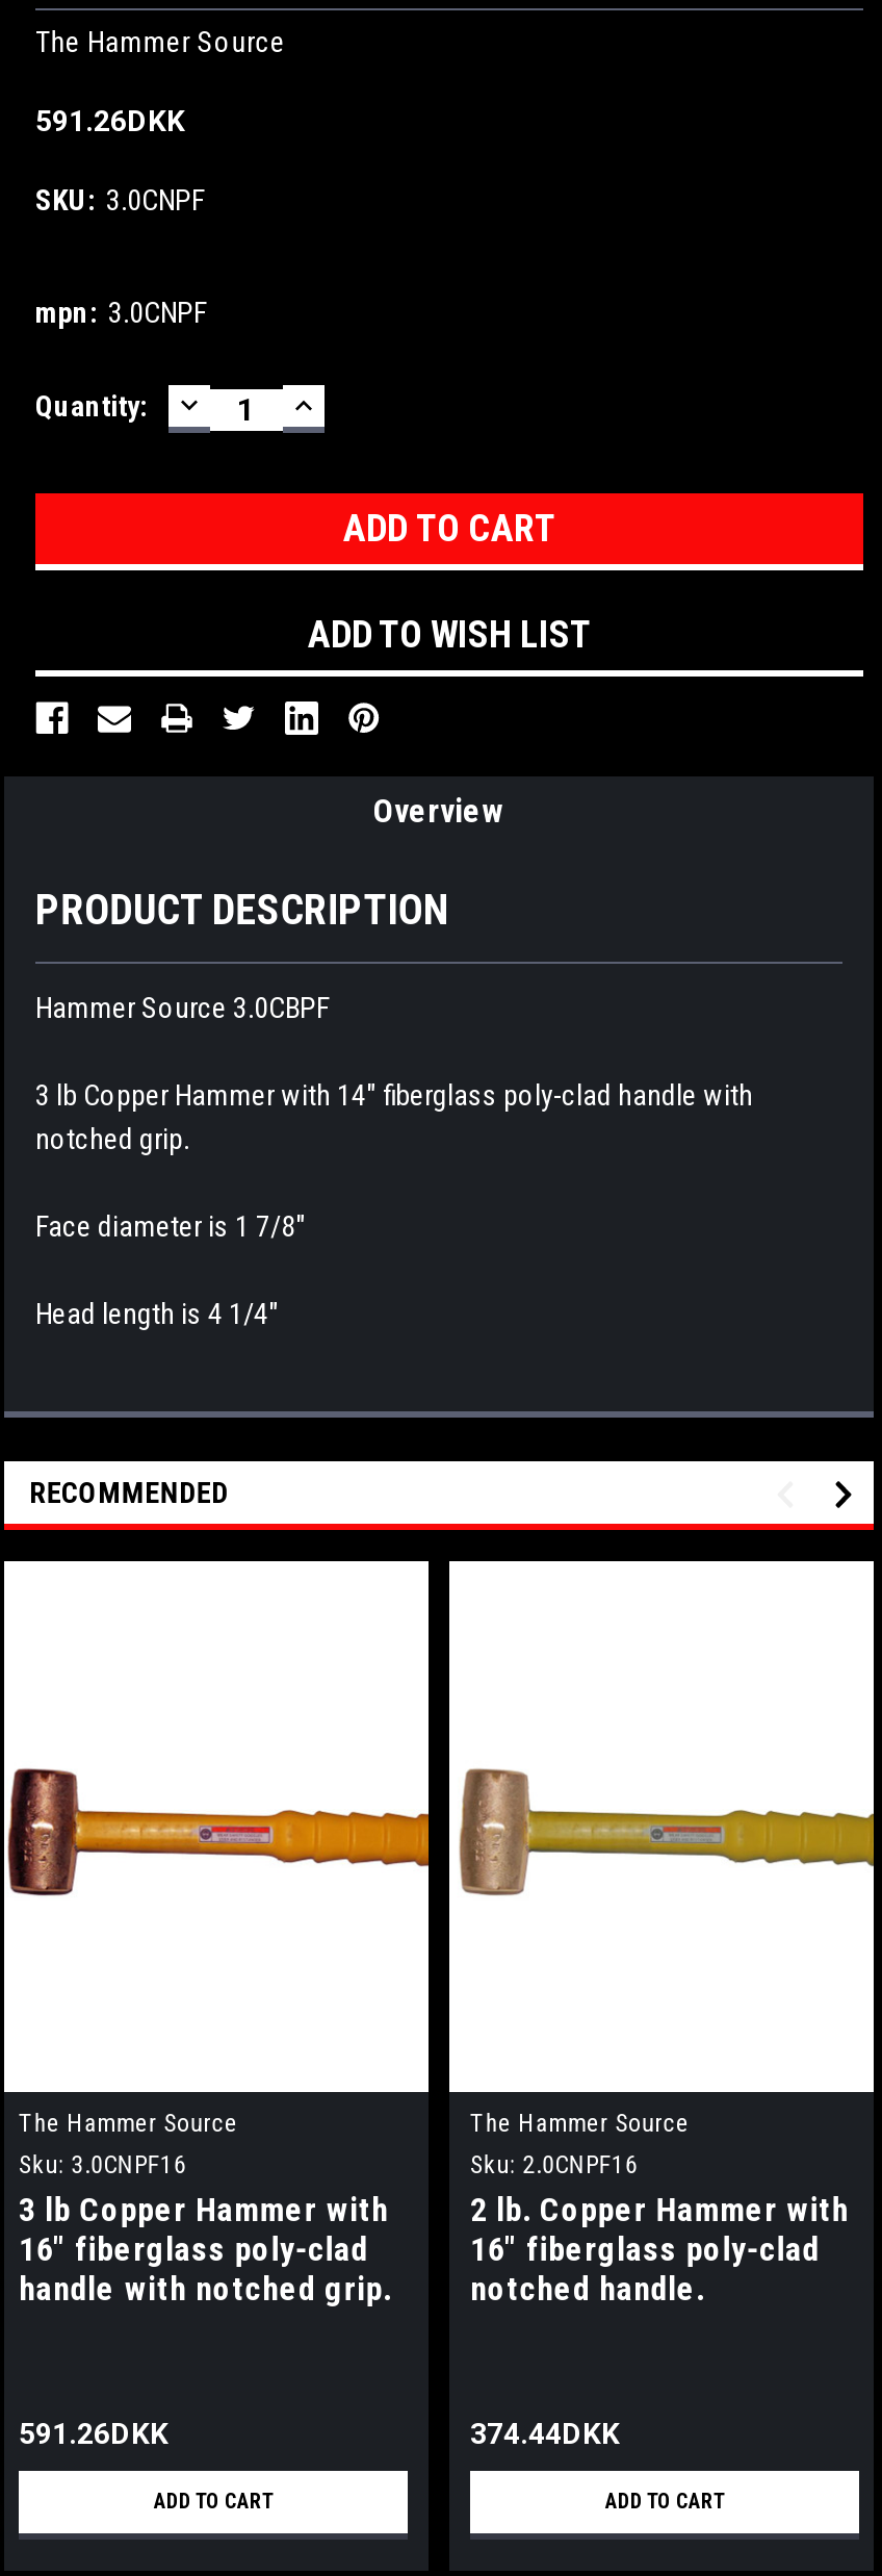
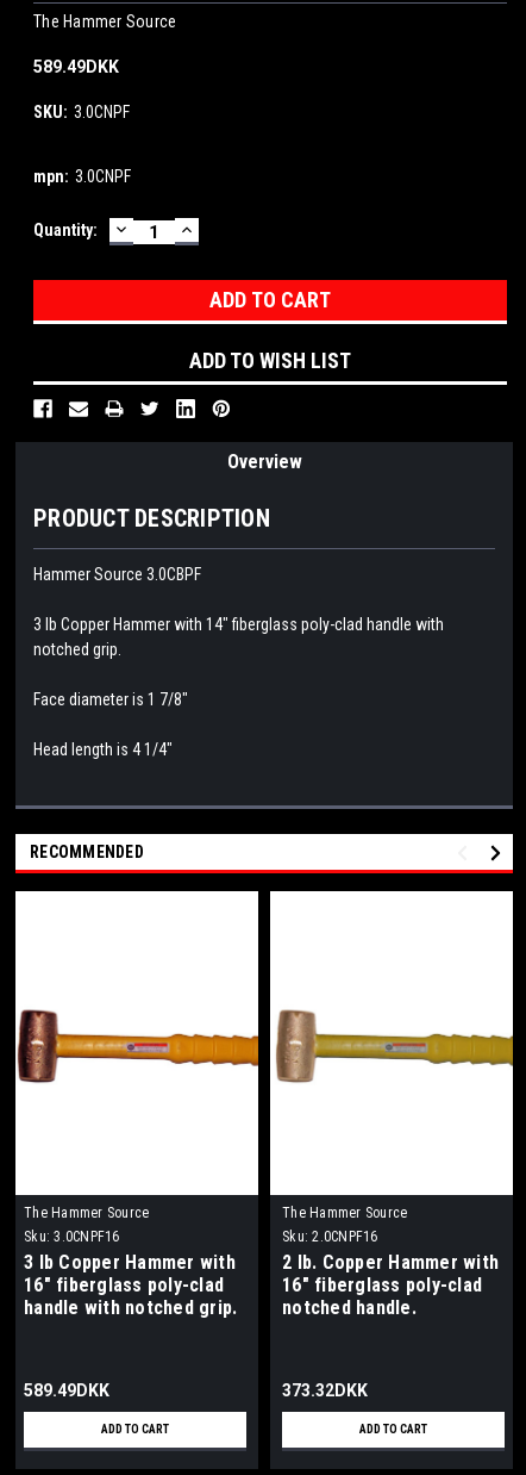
[35,104,185,137] 591.26DKK -> [33,57,119,76] 589.49DKK
[19,2417,168,2450] 591.26DKK -> [24,1381,109,1400] 589.49DKK
[470,2417,620,2450] 374.44DKK -> [282,1381,368,1400] 373.32DKK

